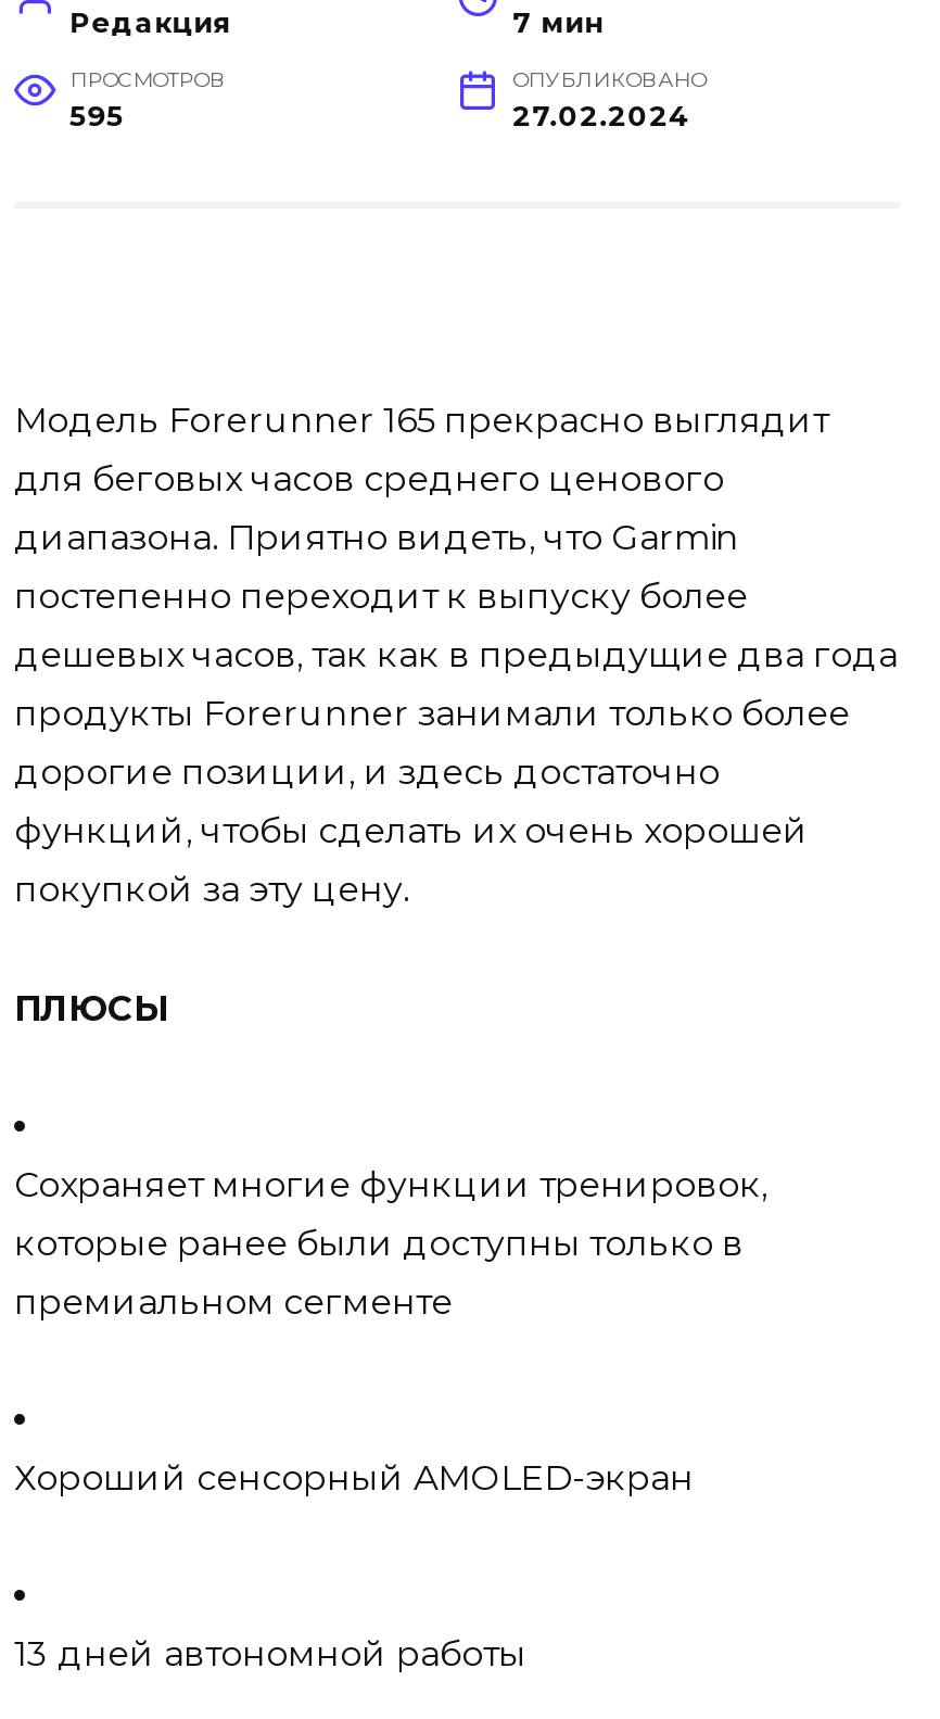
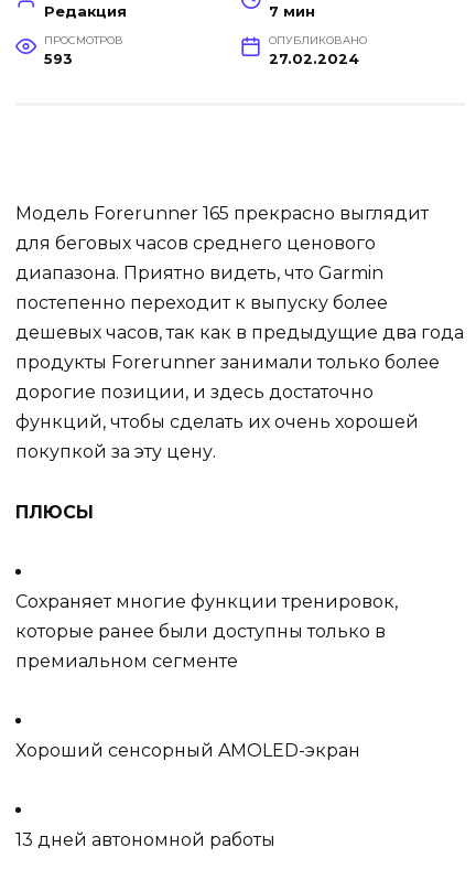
[70,100,124,132] 595 -> [44,51,72,67] 593

